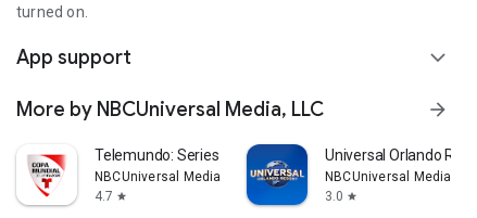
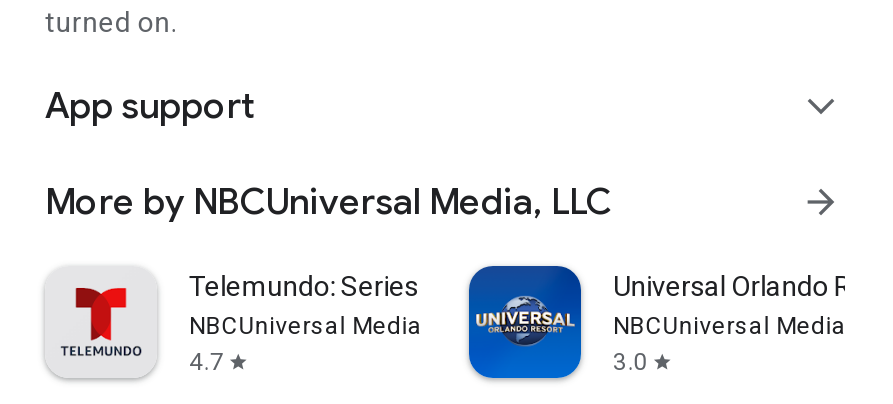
[25,154,70,197] [image] -> [57,286,145,360] [image]

